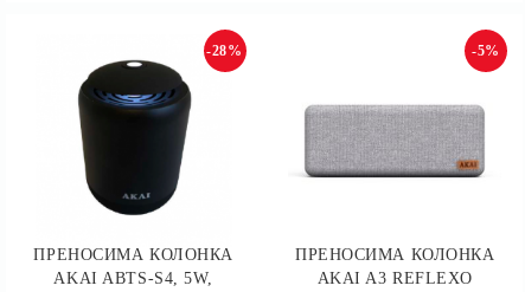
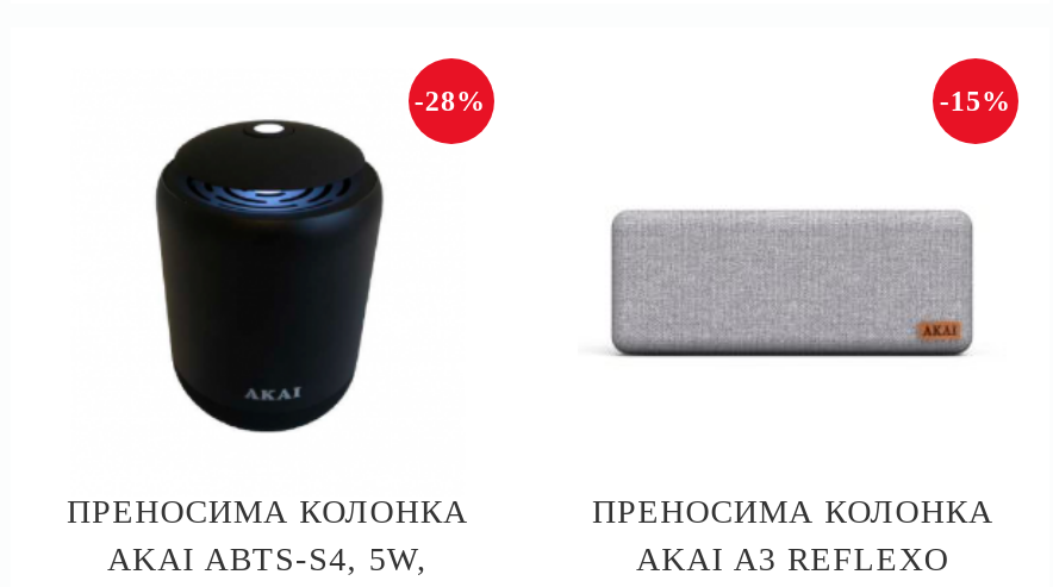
[472,42,500,59] -5% -> [940,83,1012,117] -15%

